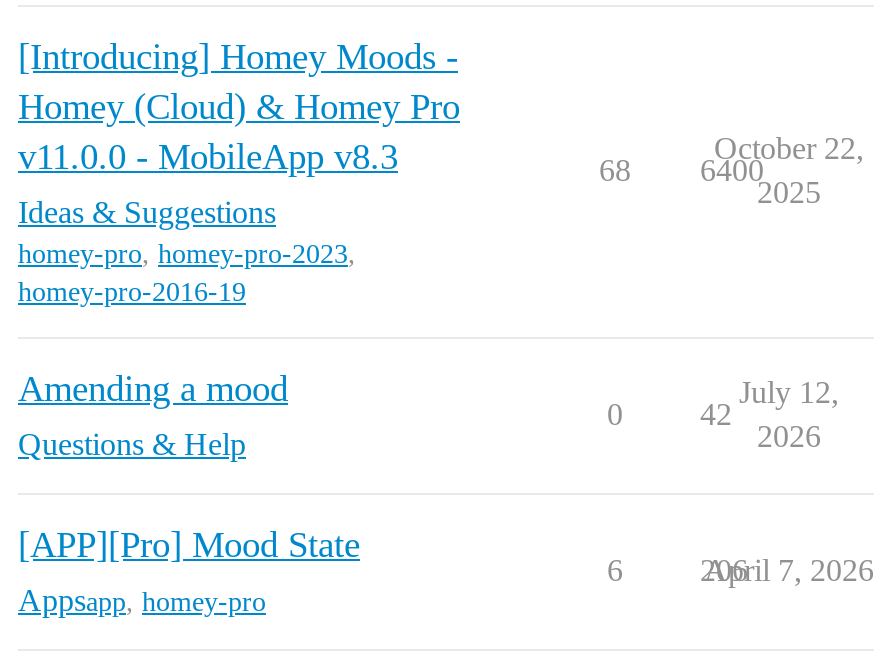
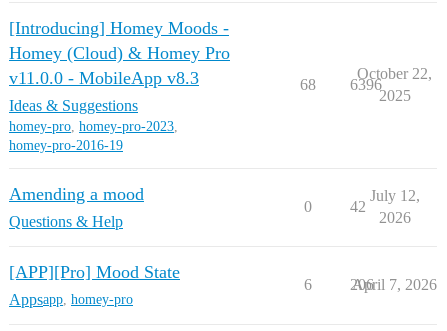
[700,154,764,188] 6400 -> [350,76,382,93] 6396

